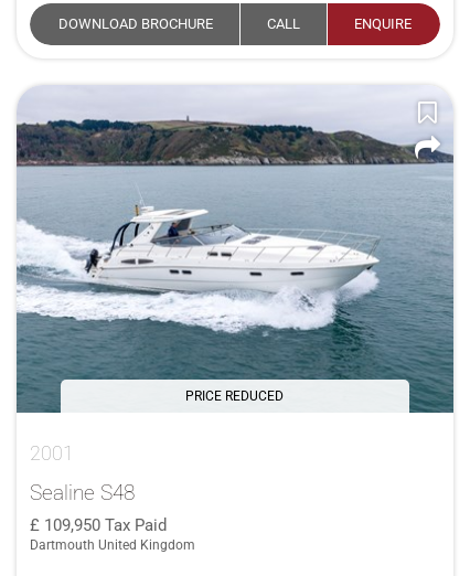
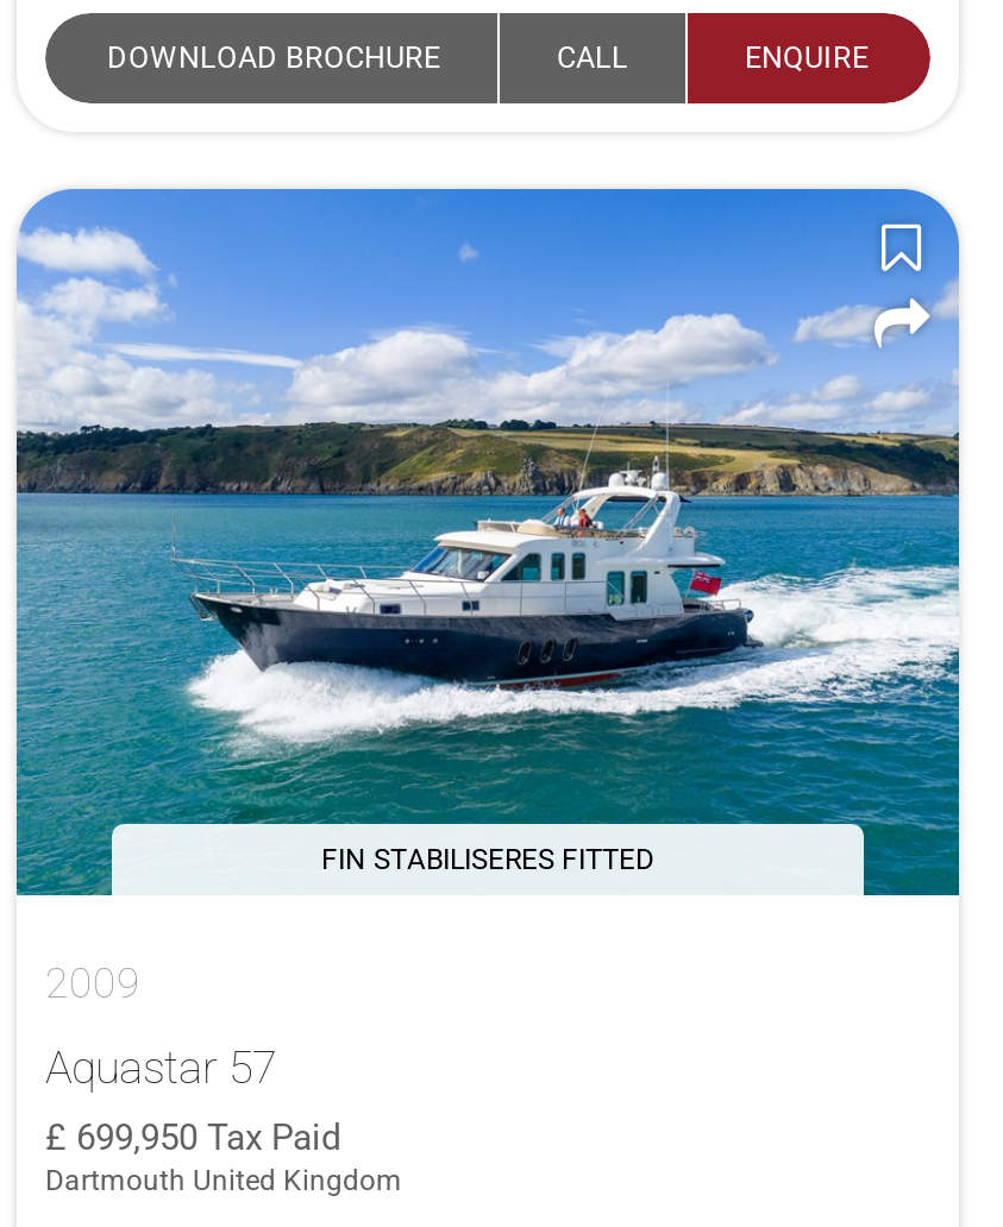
[15,85,455,413] [image] | PRICE REDUCED -> [14,187,961,895] [image] | FIN STABILISERES FITTED
[30,442,74,465] 2001 -> [45,959,140,1007] 2009
[30,480,167,535] Sealine S48 | 109,950 Tax Paid -> [45,1040,340,1159] Aquastar 57 | 699,950 Tax Paid

